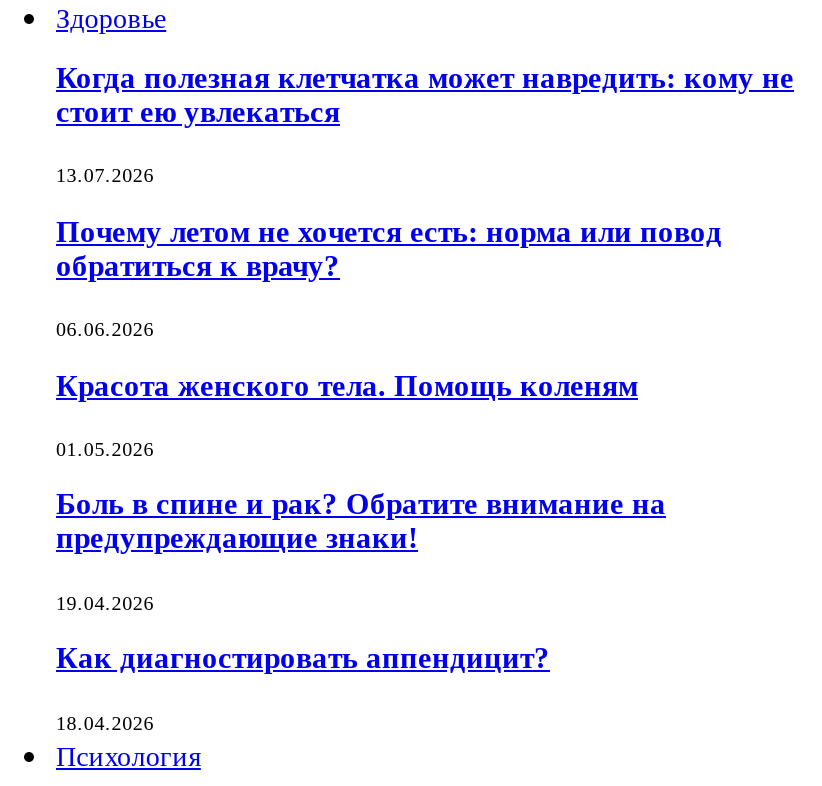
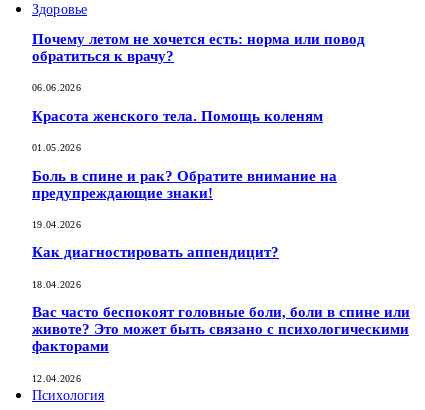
[56,62,794,186] Когда полезная клетчатка может навредить: кому не | стоит ею увлекаться | 13.07.2026 -> none
moved [56,215,722,733] -> [32,31,365,290]: Почему летом не хочется есть: норма или повод | обратиться к врачу? | 06.06.2026 | ... | Как диагностировать аппендицит? | 18.04.2026
none -> [32,304,410,384] Вас часто беспокоят головные боли, боли в спине или | животе? Это может быть связано с психологическими | факторами | 12.04.2026

